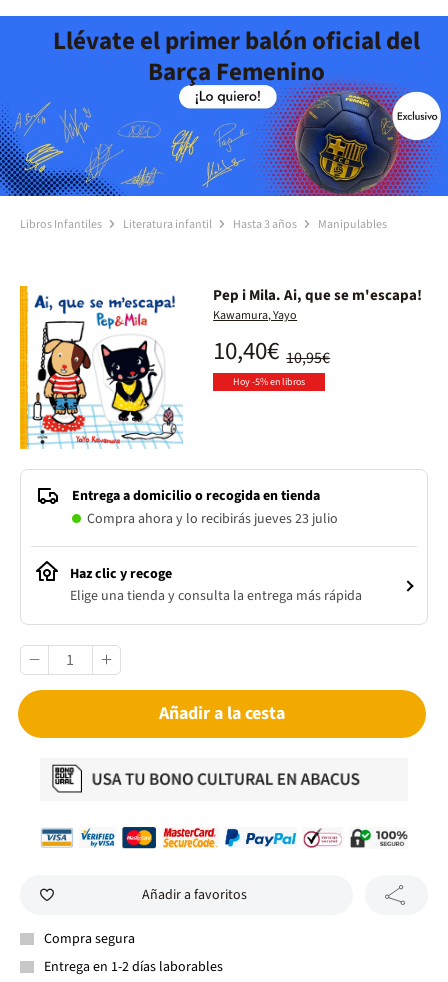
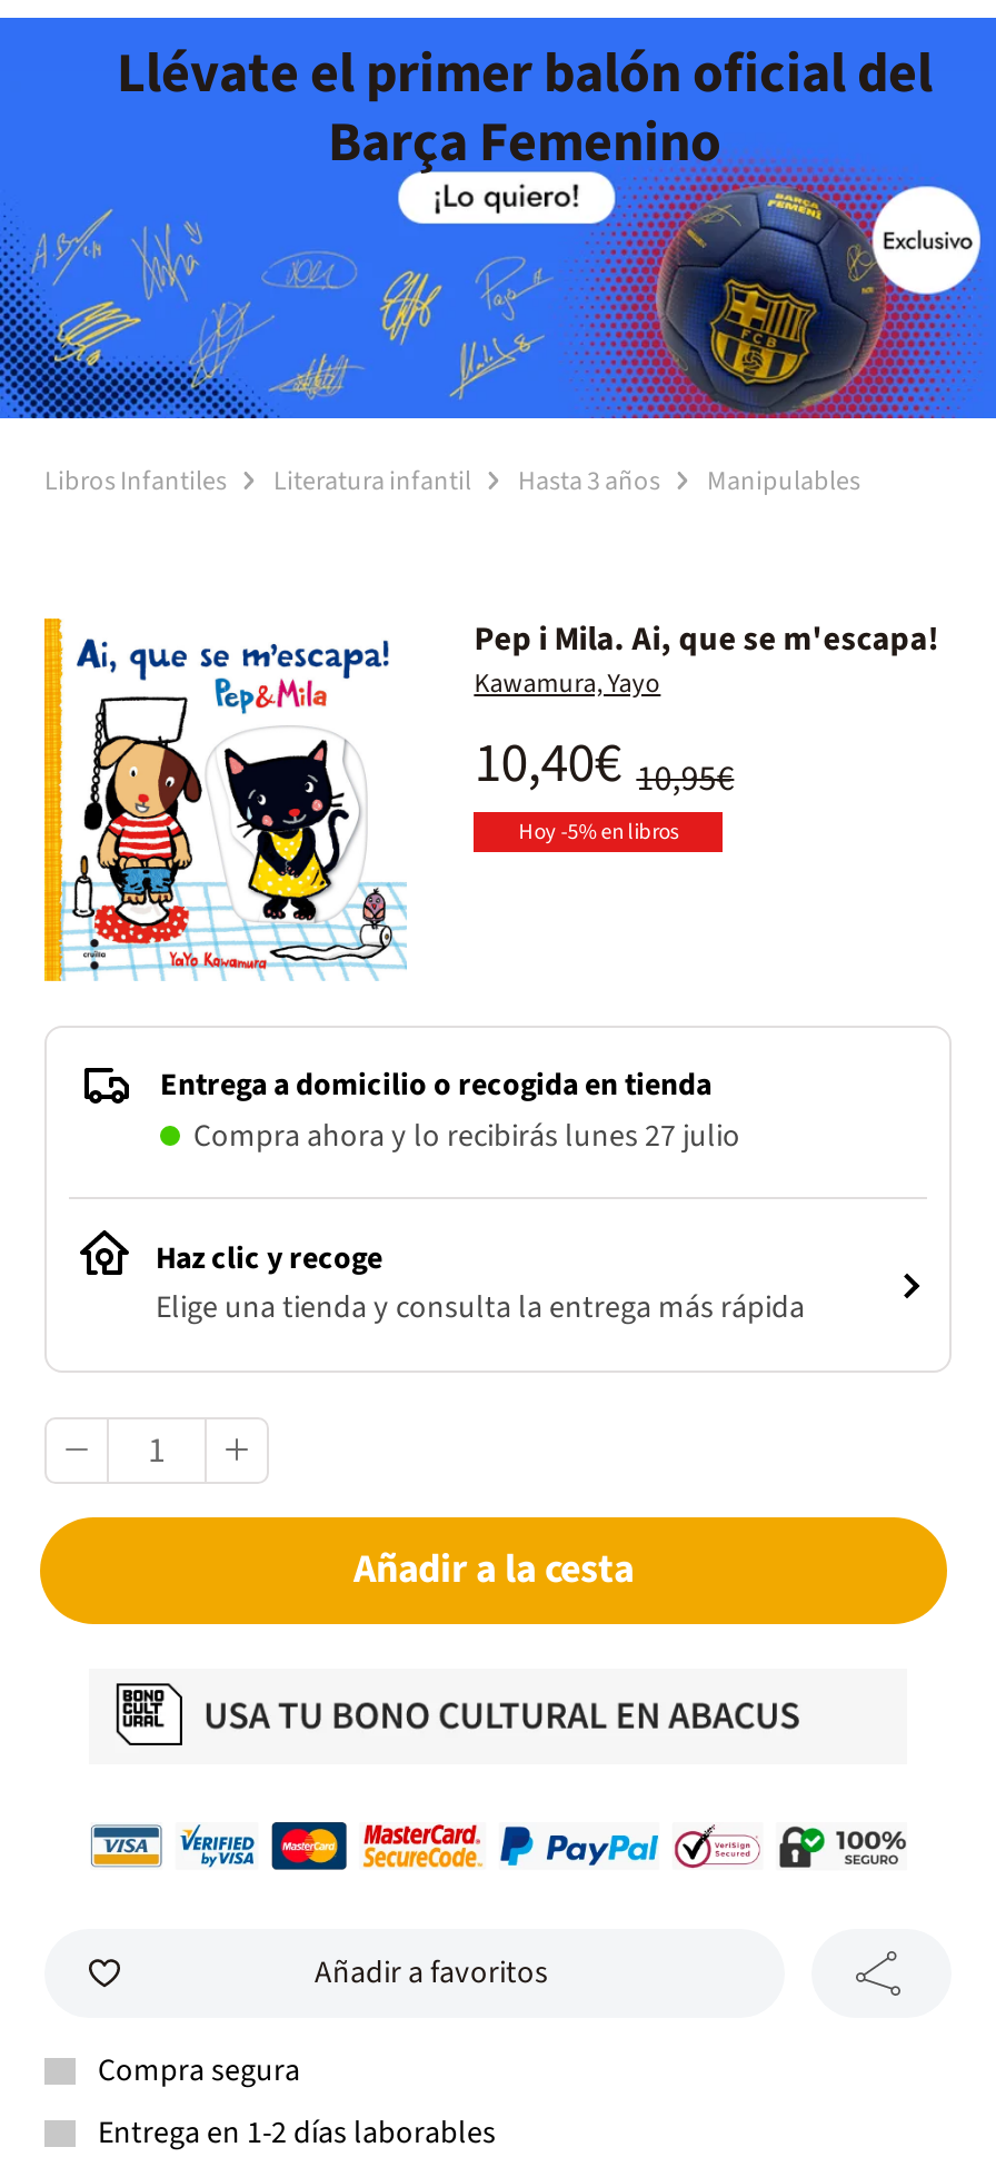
[87,509,338,529] Compra ahora y lo recibirás jueves 23 julio -> [193,1115,740,1160] Compra ahora y lo recibirás lunes 27 julio

